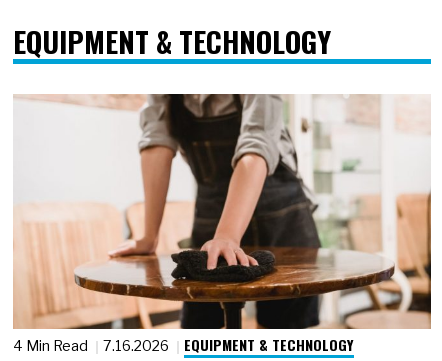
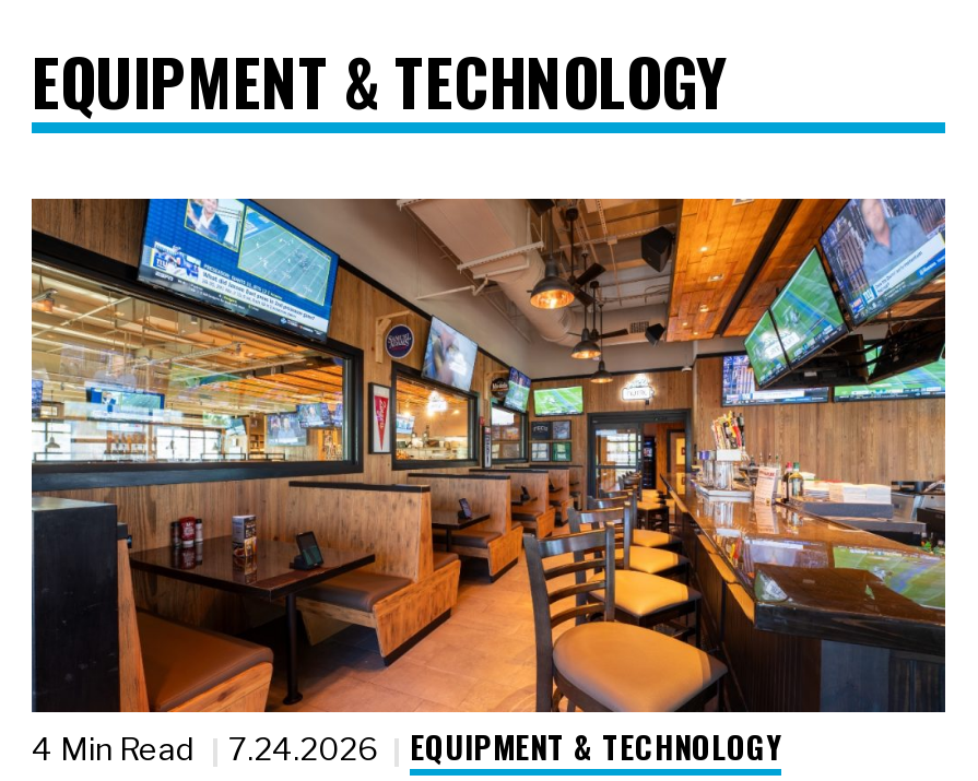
[13,94,432,355] [image] | 4 Min Read 7.16.2026 EQUIPMENT & TECHNOLOGY -> [30,198,947,768] [image] | 4 Min Read 7.24.2026 EQUIPMENT & TECHNOLOGY

